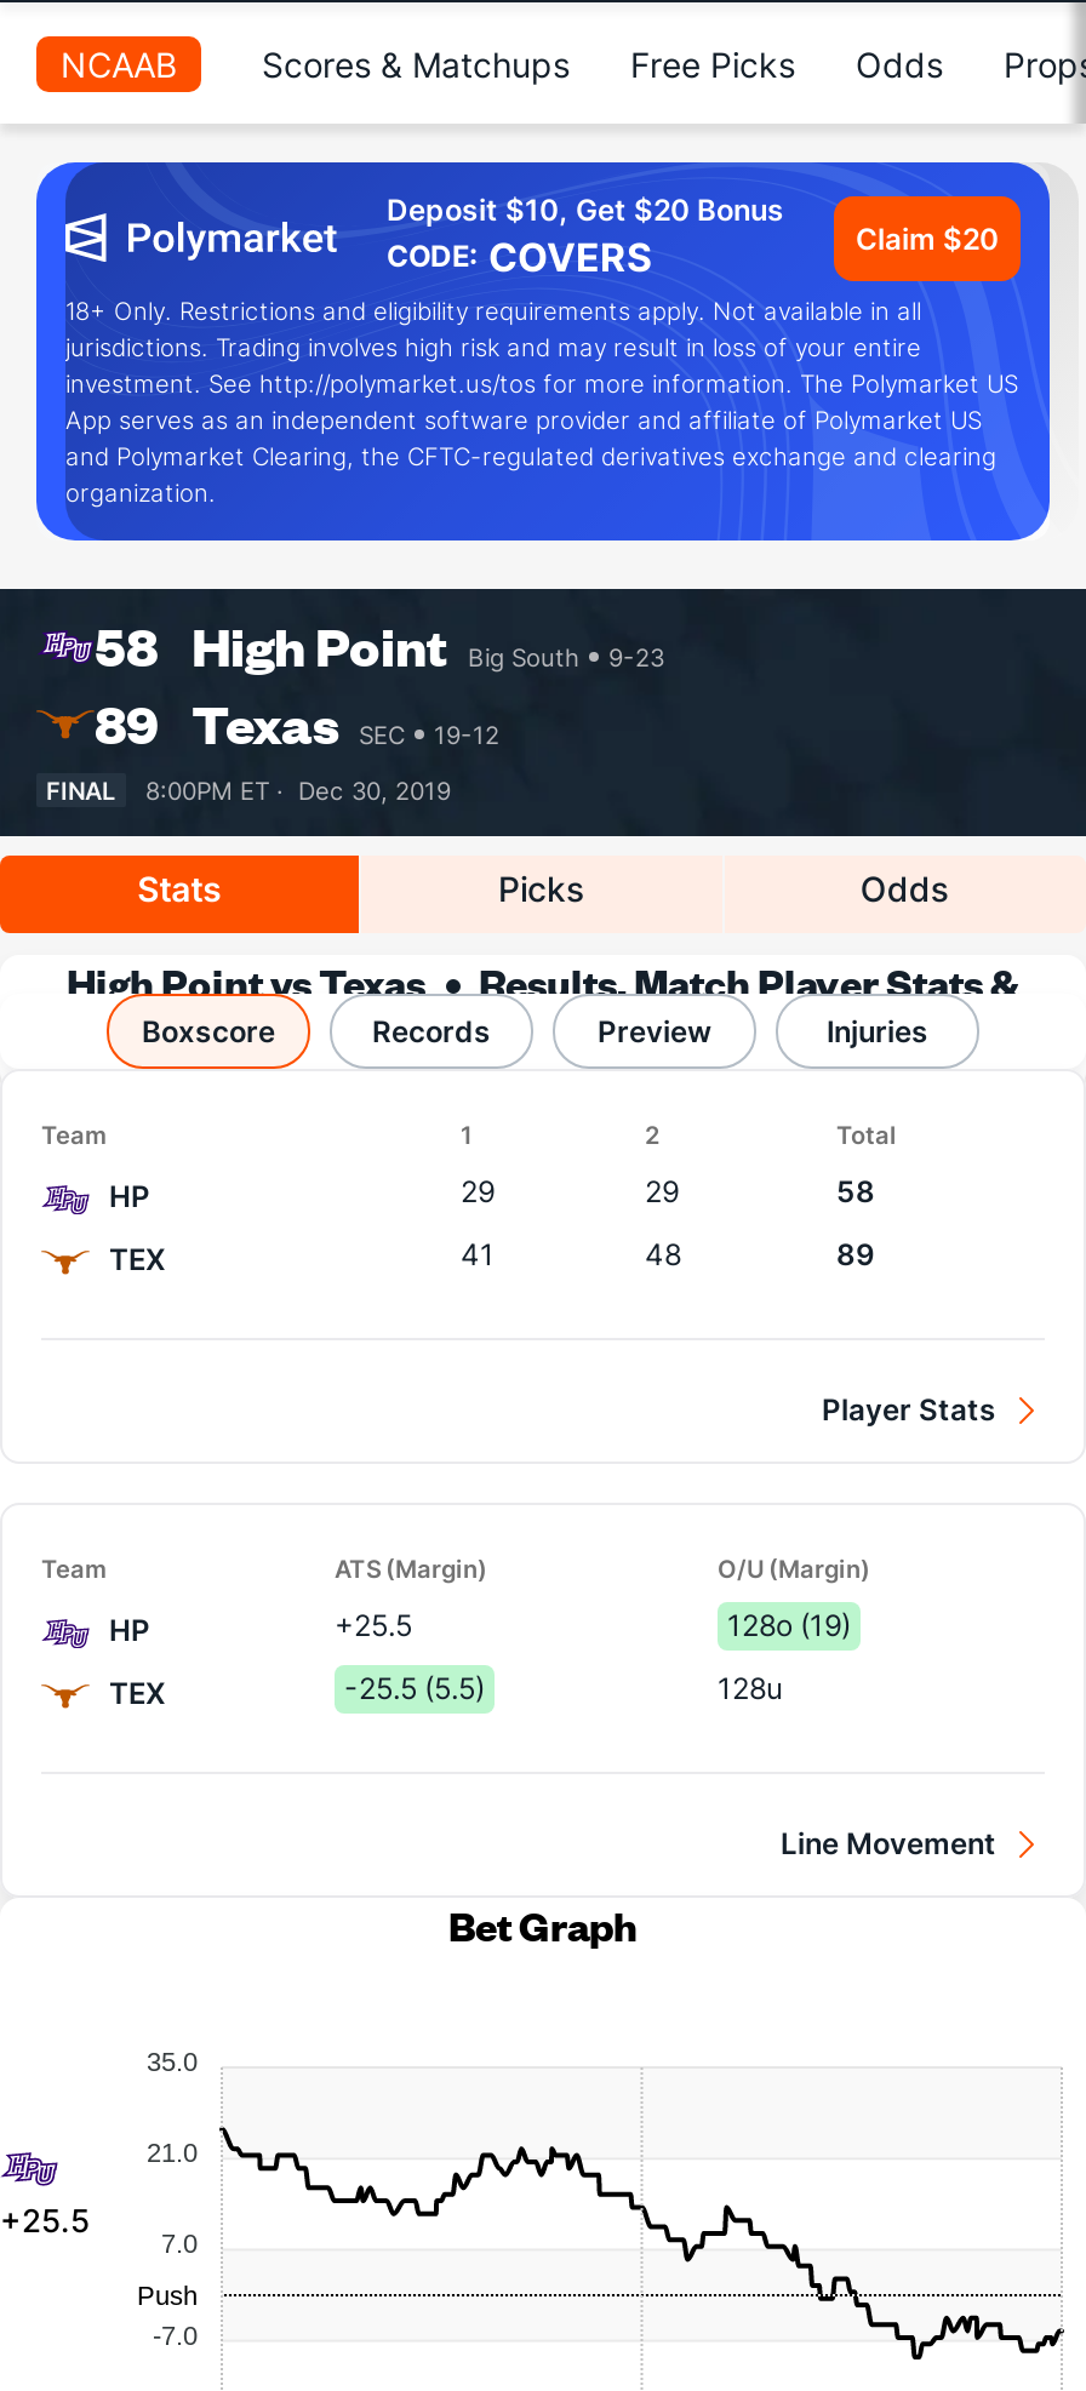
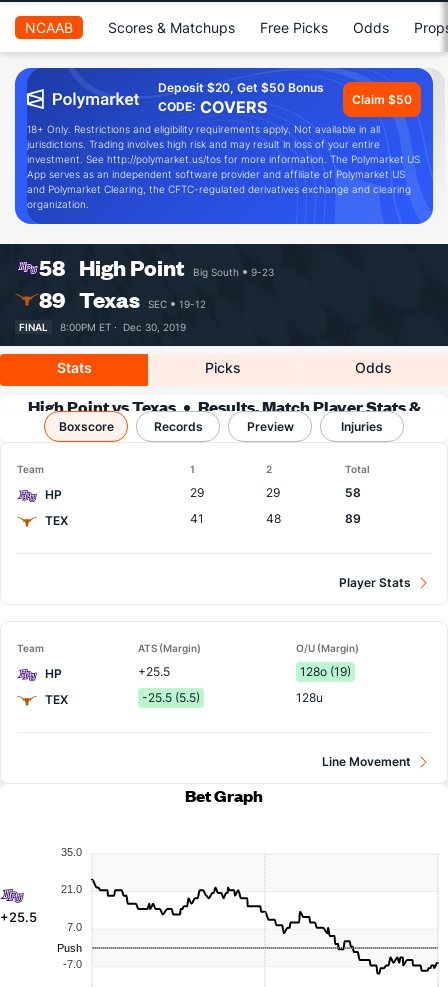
[387,191,784,228] Deposit $10, Get $20 Bonus -> [158,80,324,95] Deposit $20, Get $50 Bonus
[856,219,999,256] Claim $20 -> [352,91,412,106] Claim $50

